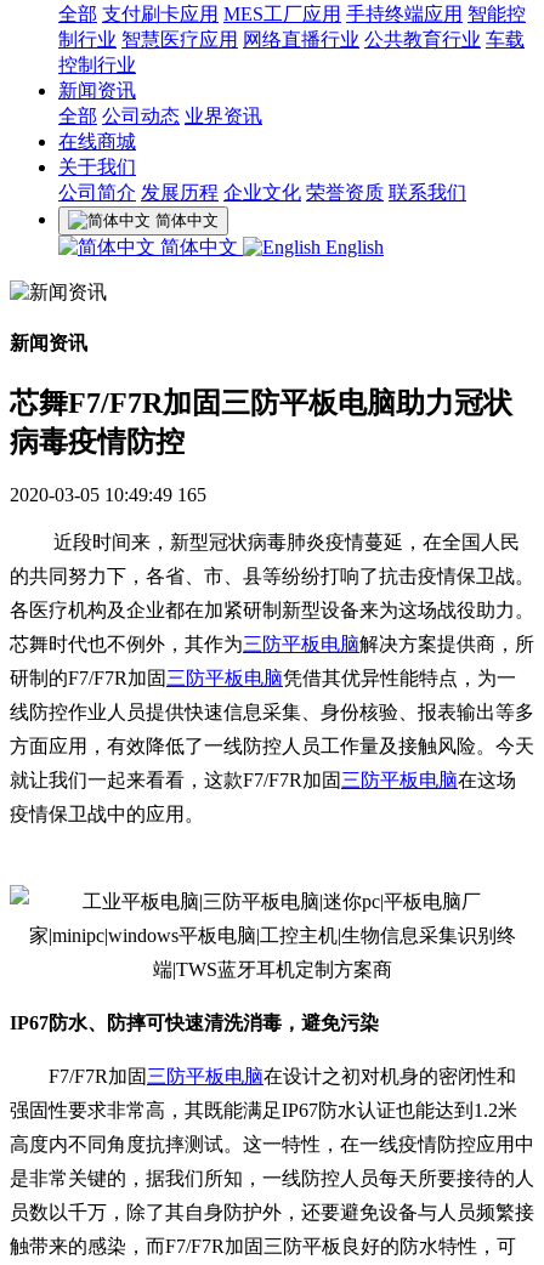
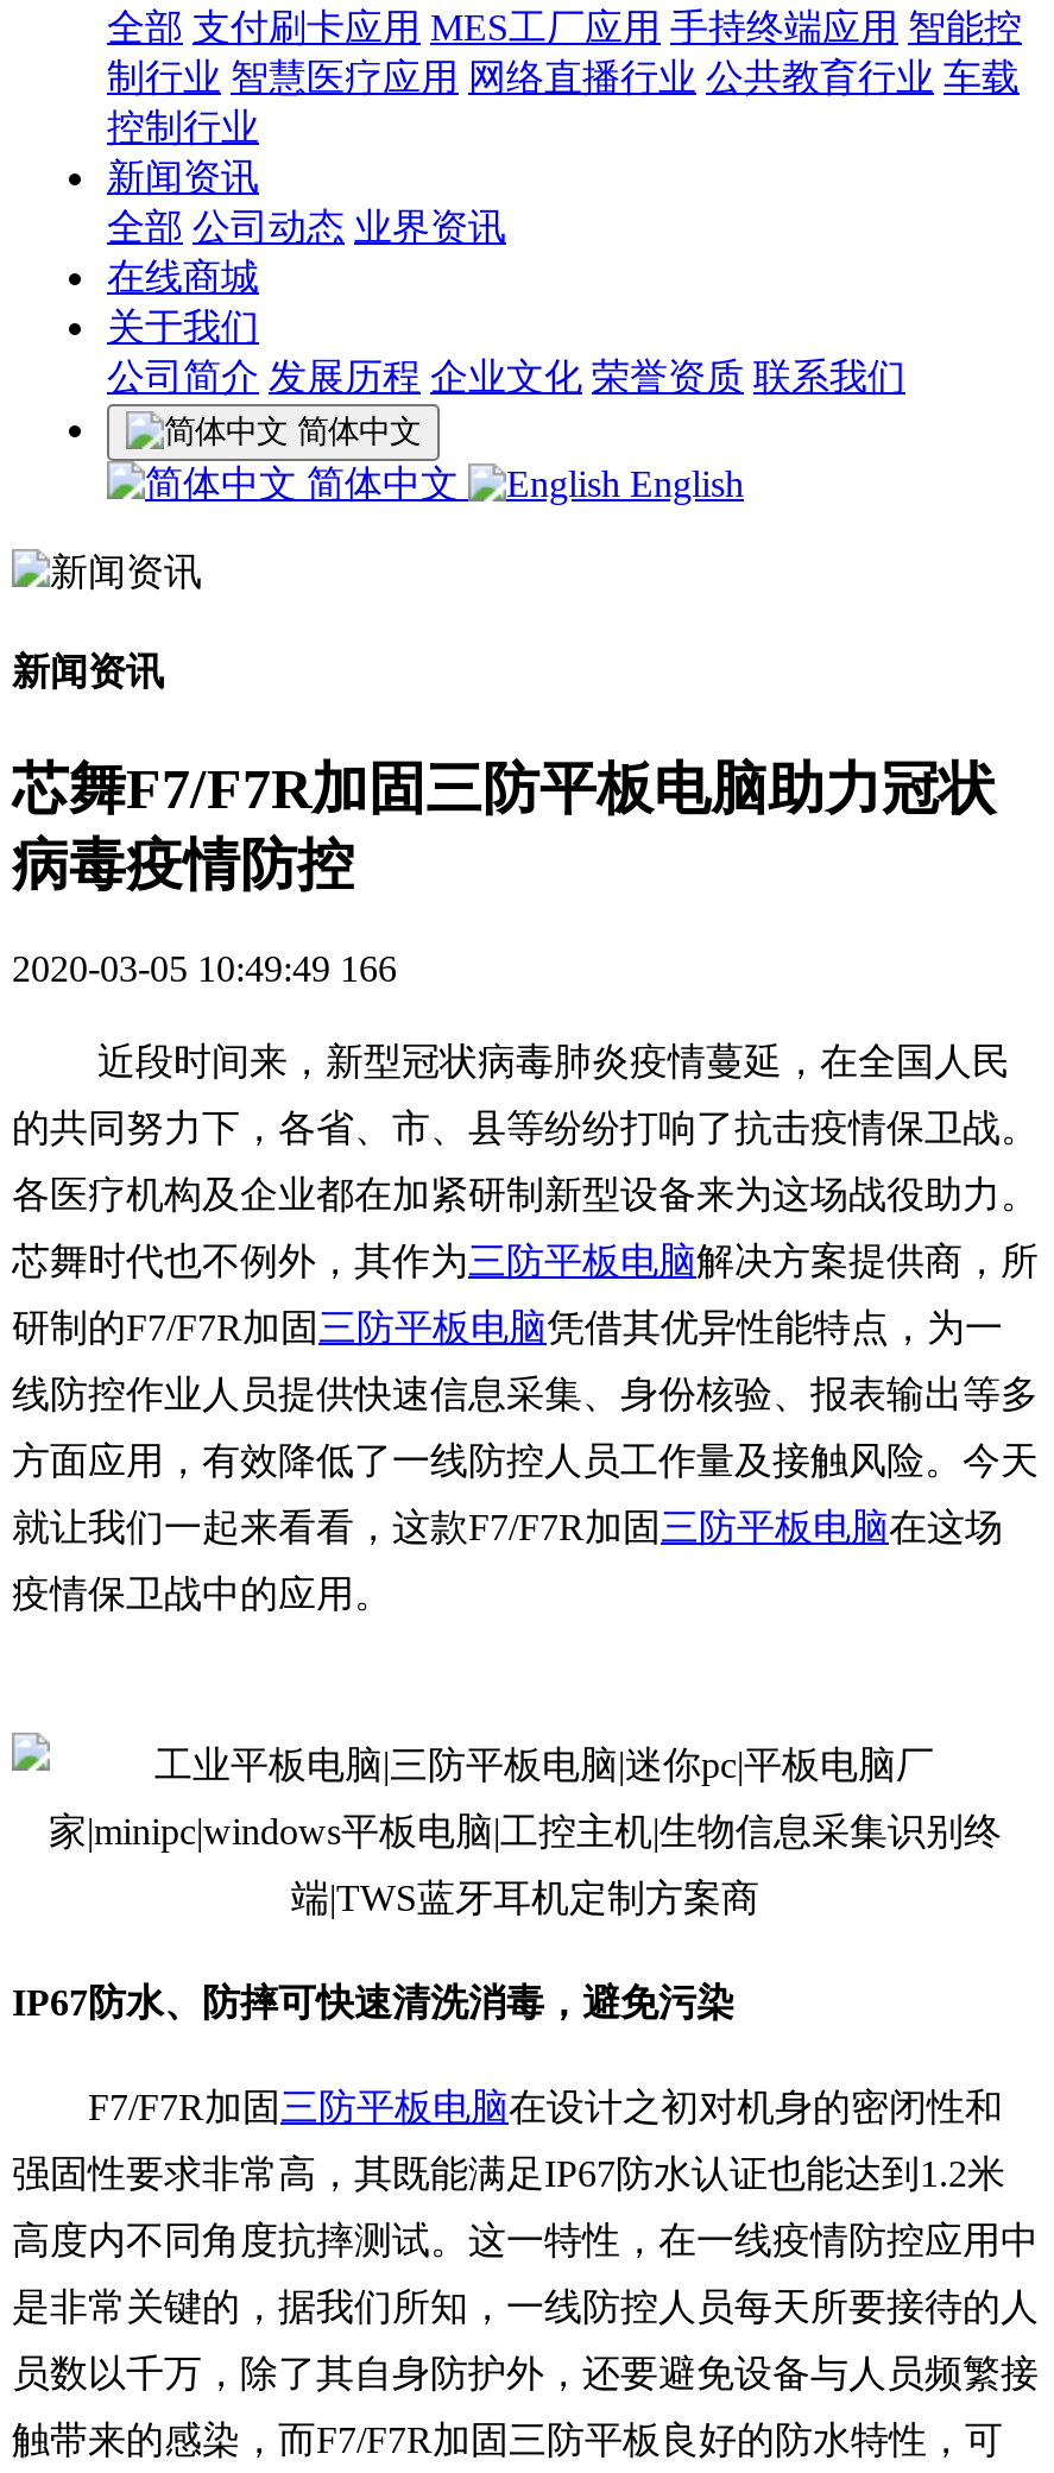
[10,485,206,506] 2020-03-05 10:49:49 165 -> [12,949,397,990] 2020-03-05 10:49:49 166

